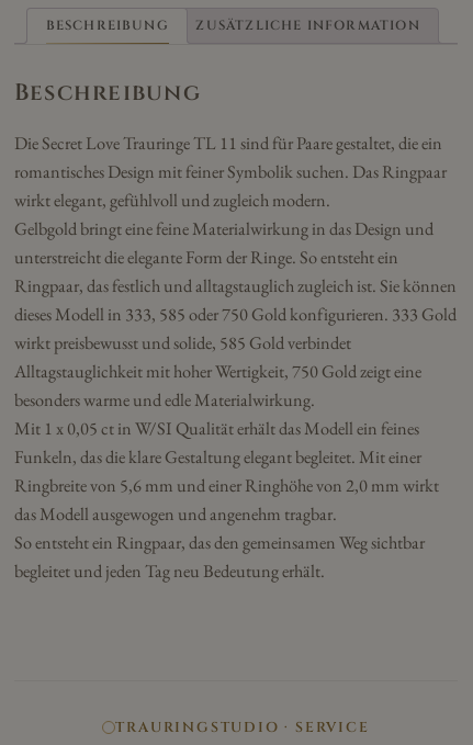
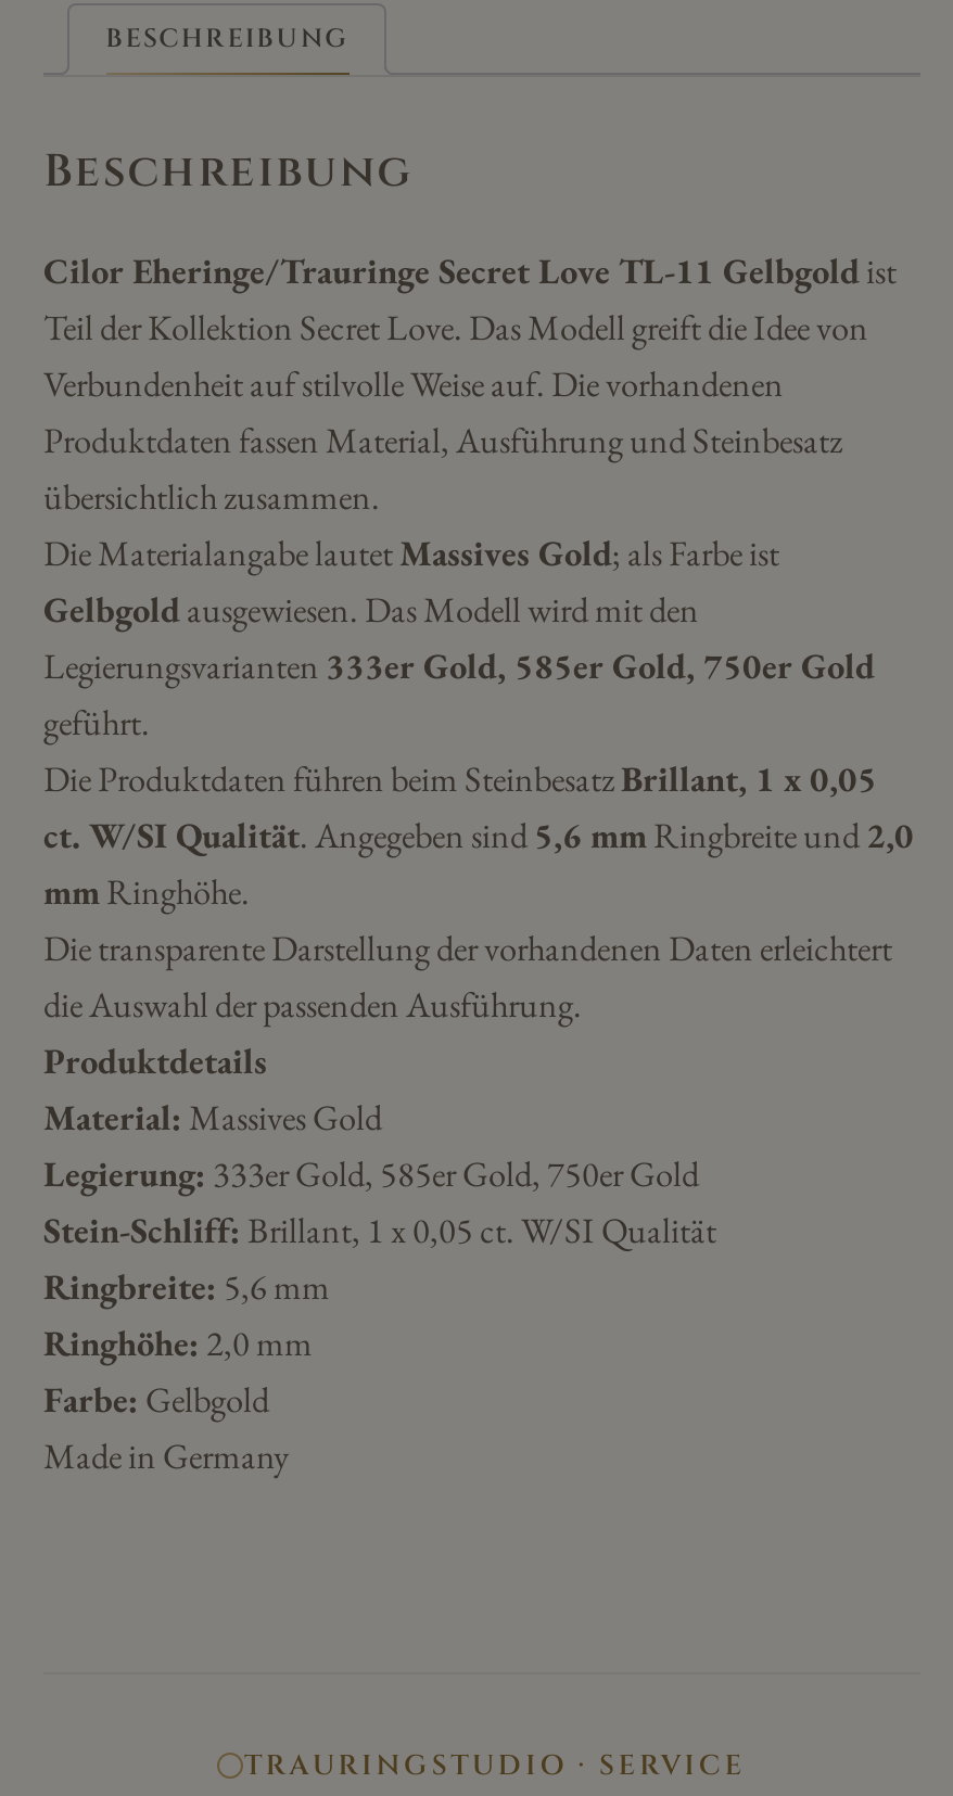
[196,17,420,34] ZUSÄTZLICHE INFORMATION -> none
[14,131,457,582] Die Secret Love Trauringe TL 11 sind für Paare gestaltet, die ein | romantisches Design mit feiner Symbolik suchen. Das Ringpaar | wirkt elegant, gefühlvoll und zugleich modern. | Gelbgold bringt eine feine Materialwirkung in das Design und | unterstreicht die elegante Form der Ringe. So entsteht ein | Ringpaar, das festlich und alltagstauglich zugleich ist. Sie können | dieses Modell in 333, 585 oder 750 Gold konfigurieren. 333 Gold | wirkt preisbewusst und solide, 585 Gold verbindet | Alltagstauglichkeit mit hoher Wertigkeit, 750 Gold zeigt eine | besonders warme und edle Materialwirkung. | Mit 1 x 0,05 ct in W/SI Qualität erhält das Modell ein feines | Funkeln, das die klare Gestaltung elegant begleitet. Mit einer | Ringbreite von 5,6 mm und einer Ringhöhe von 2,0 mm wirkt | das Modell ausgewogen und angenehm tragbar. | So entsteht ein Ringpaar, das den gemeinsamen Weg sichtbar | begleitet und jeden Tag neu Bedeutung erhält. -> [43,248,914,1478] Cilor Eheringe/Trauringe Secret Love TL-11 Gelbgoldist | Teil der Kollektion Secret Love. Das Modell greift die Idee von | Verbundenheit auf stilvolle Weise auf. Die vorhandenen | Produktdaten fassen Material, Ausführung und Steinbesatz | übersichtlich zusammen. | Die Materialangabe lautetMassives Gold; als Farbe ist | Gelbgoldausgewiesen. Das Modell wird mit den | Legierungsvarianten 333er Gold, 585er Gold, 750er Gold | geführt. | Die Produktdaten führen beim SteinbesatzBrillant, 1 x 0,05 | ct. W/SI Qualität. Angegeben sind 5,6 mmRingbreite und 2,0 | mmRinghöhe. | Die transparente Darstellung der vorhandenen Daten erleichtert | die Auswahl der passenden Ausführung. | Produktdetails | Material: Massives Gold | Legierung: 333er Gold, 585er Gold, 750er Gold | Stein-Schliff: Brillant, 1 x 0,05 ct. W/SI Qualität | Ringbreite: 5,6 mm | Ringhöhe: 2,0 mm | Farbe: Gelbgold | Made in Germany

